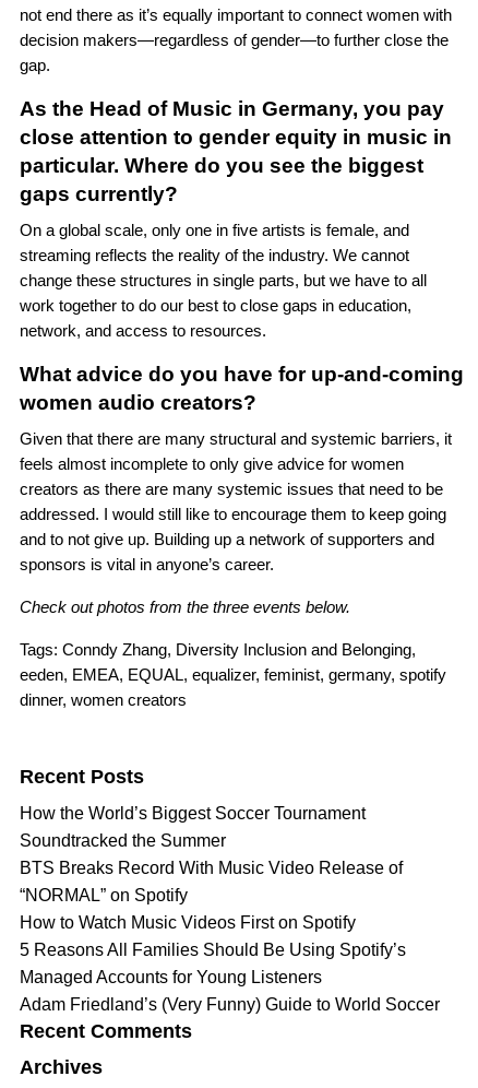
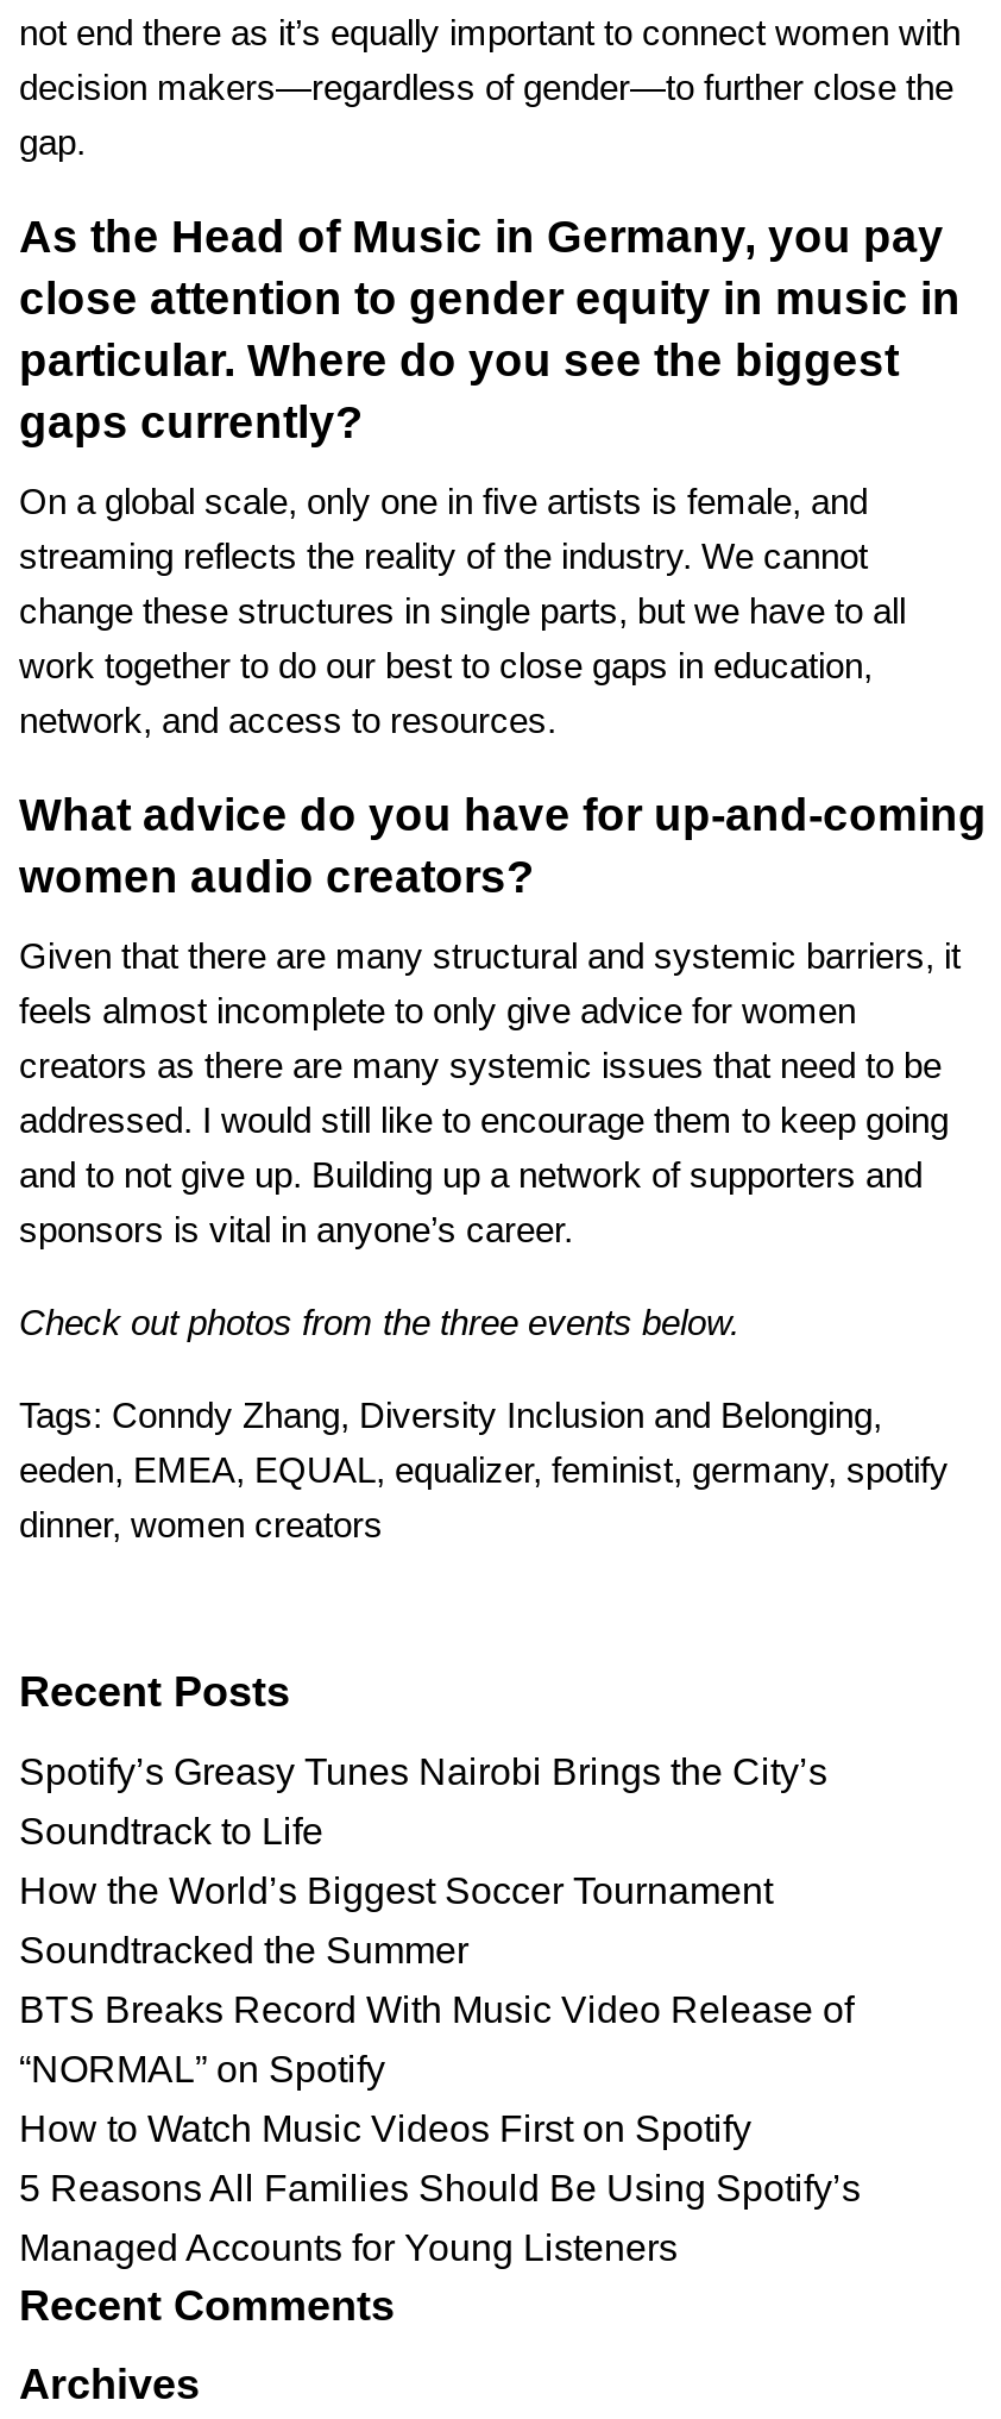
none -> [19,1751,827,1851] Spotify’s Greasy Tunes Nairobi Brings the City’s | Soundtrack to Life
moved [20,804,406,986] -> [19,1870,861,2267]: How the World’s Biggest Soccer Tournament | Soundtracked the Summer | BTS Breaks Record With Music Video Release of | “NORMAL” on Spotify | How to Watch Music Videos First on Spotify | 5 Reasons All Families Should Be Using Spotify’s | Managed Accounts for Young Listeners
[20,995,440,1013] Adam Friedland’s (Very Funny) Guide to World Soccer -> none

